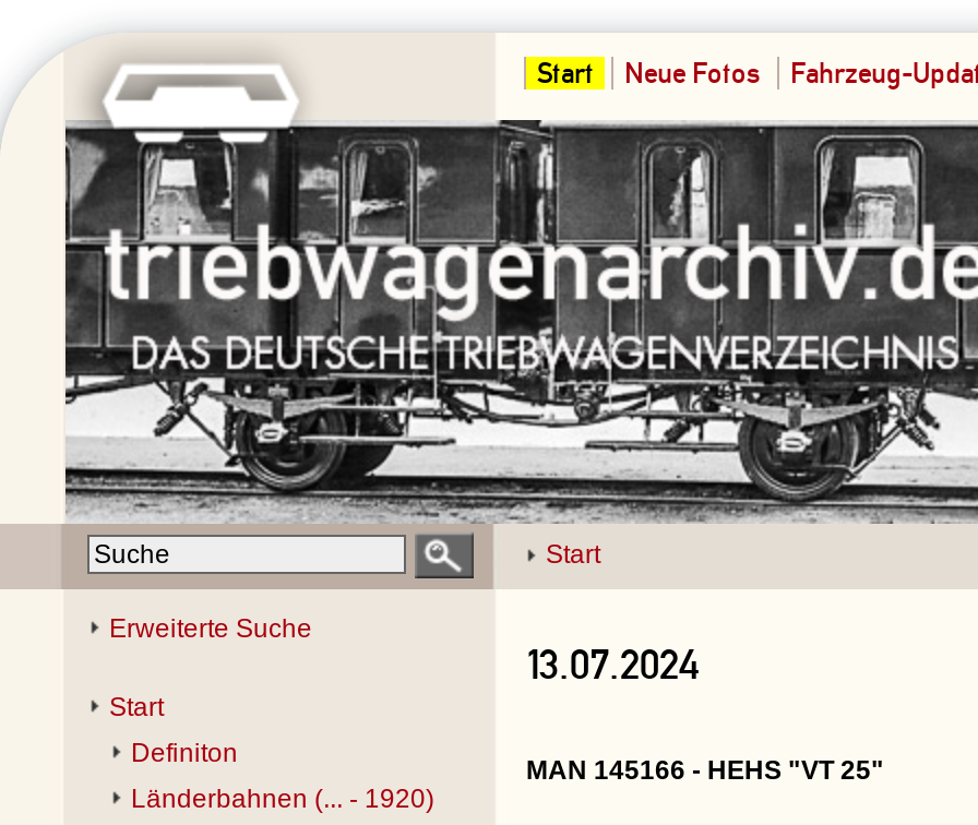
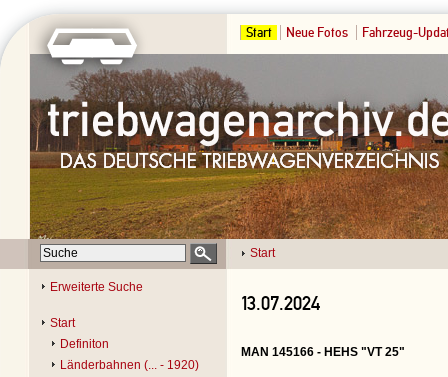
[63,120,971,524] [image] -> [29,54,445,240] [image]

